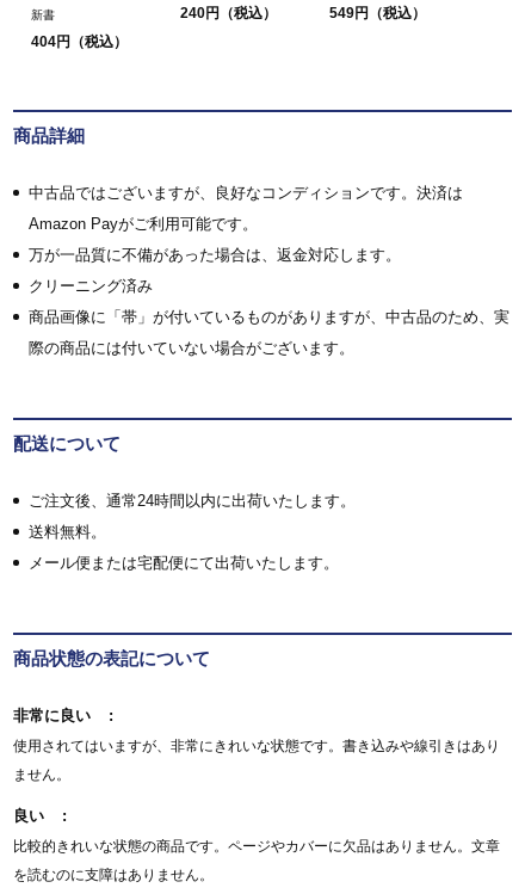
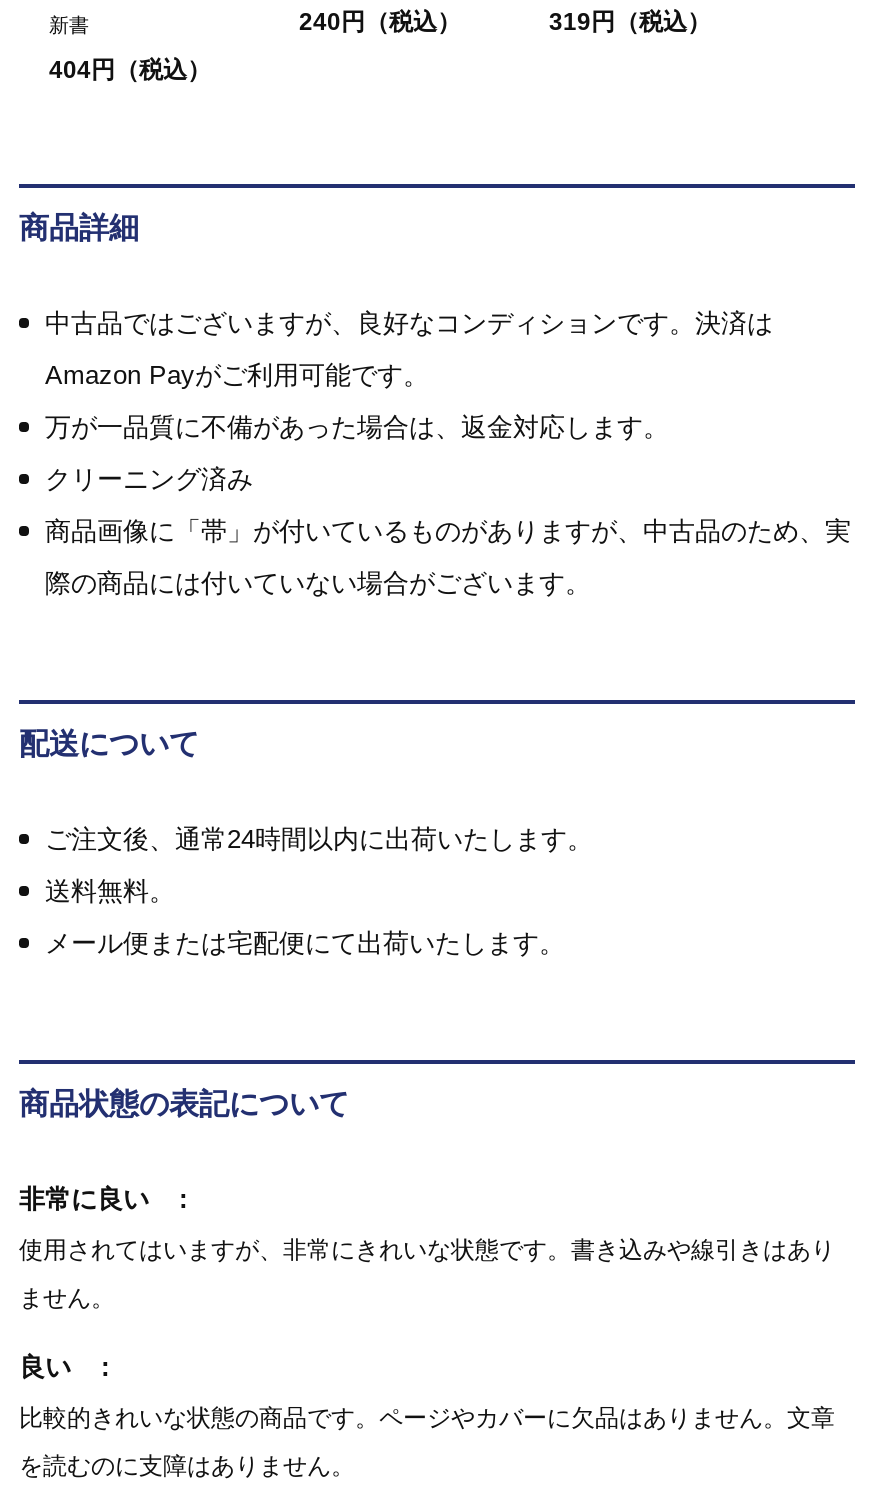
[329,5,426,21] 549円（税込） -> [549,8,711,36] 319円（税込）

